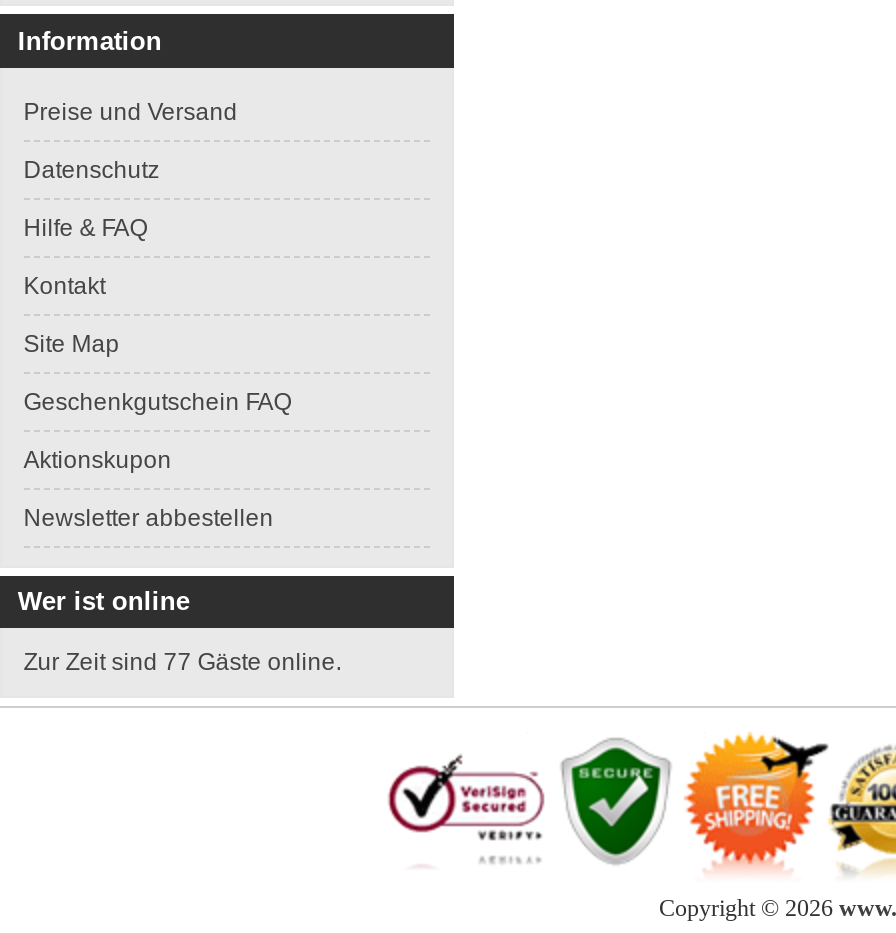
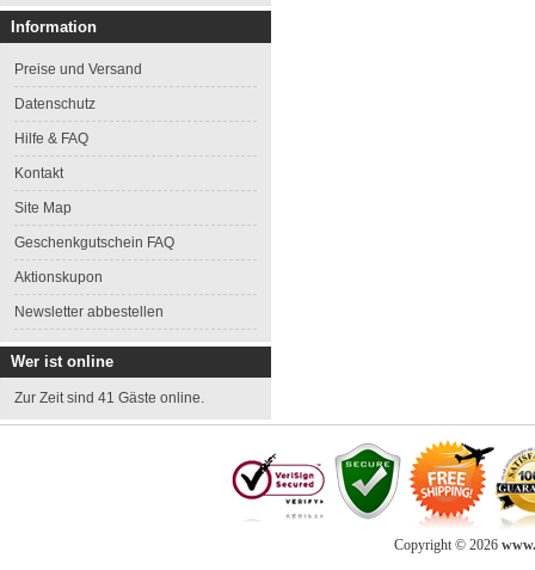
[24,647,342,675] Zur Zeit sind 77 Gäste online. -> [14,389,204,406] Zur Zeit sind 41 Gäste online.

